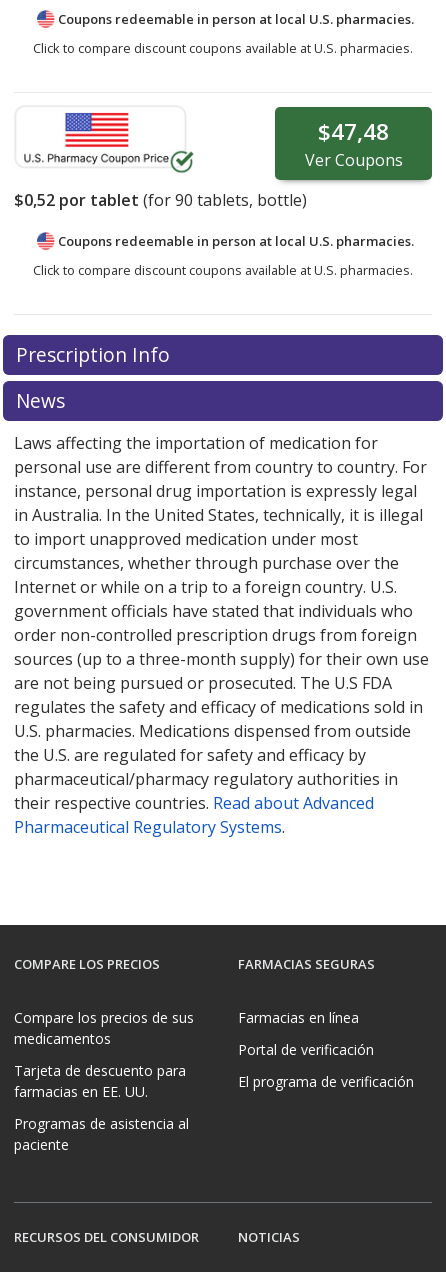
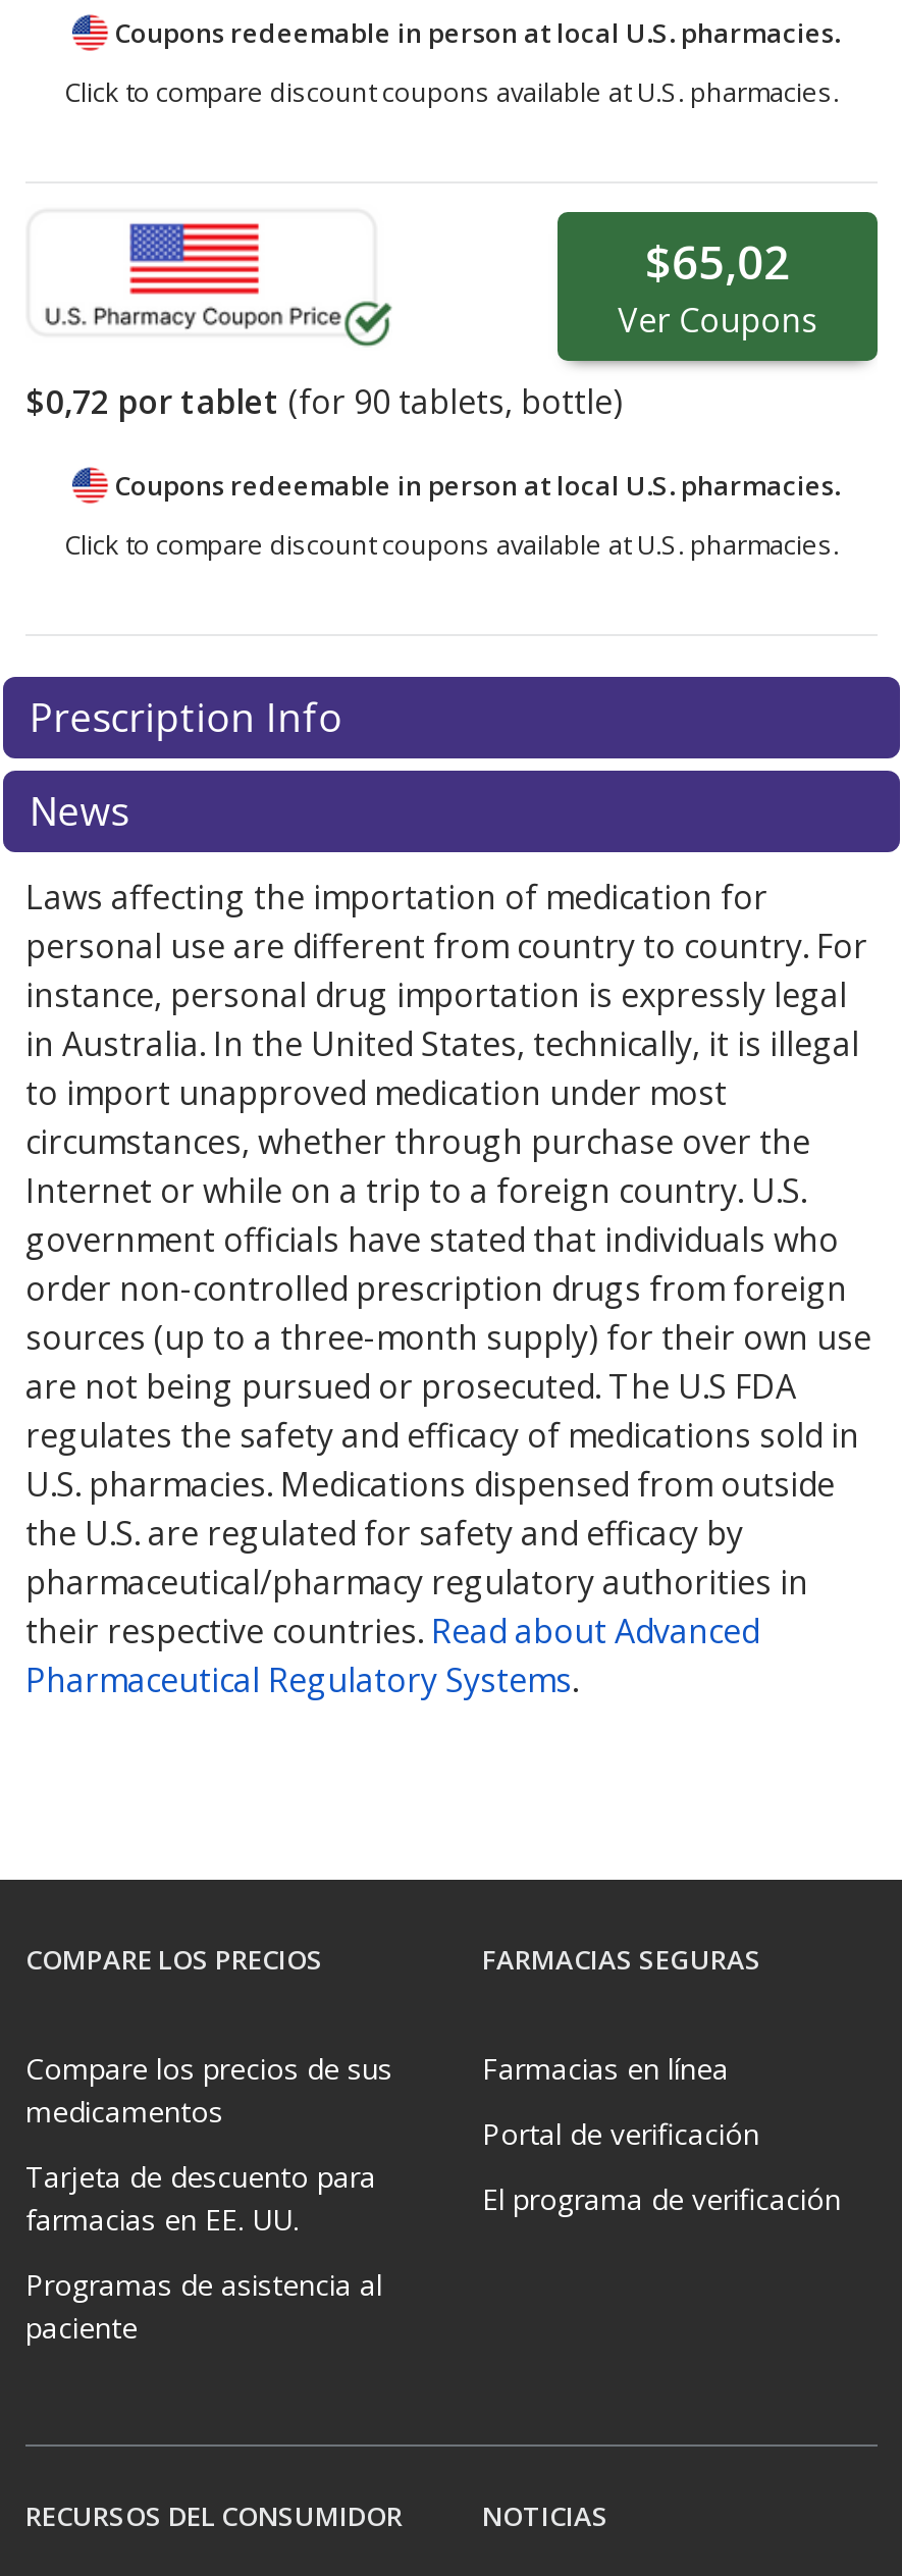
[318,116,389,147] $47,48 -> [646,230,790,293] $65,02
[14,189,307,211] $0,52 por tablet (for 90 tablets, bottle) -> [25,379,623,424] $0,72 por tablet (for 90 tablets, bottle)

